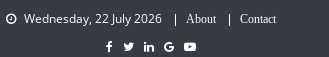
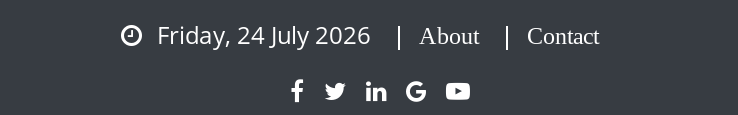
[24,10,162,27] Wednesday, 22 July 2026 -> [157,18,371,52] Friday, 24 July 2026

